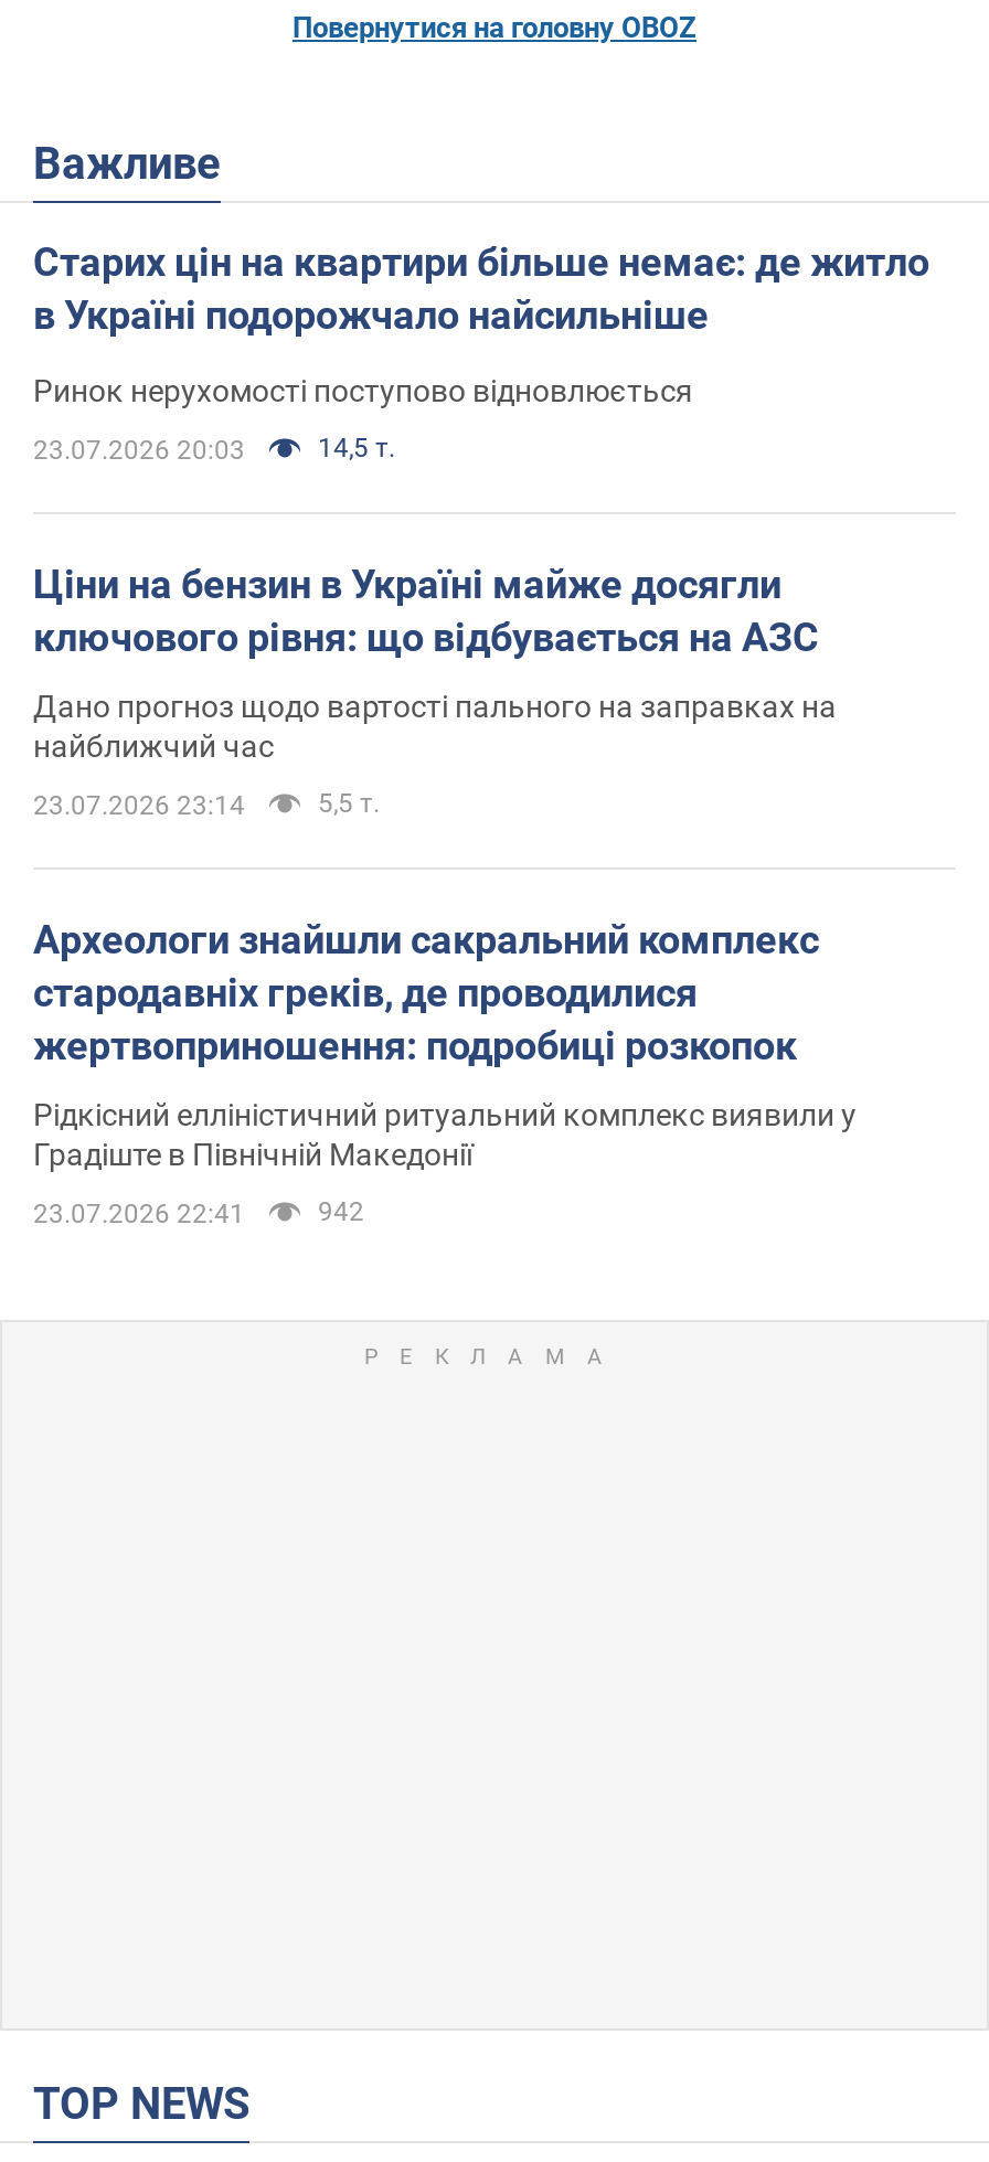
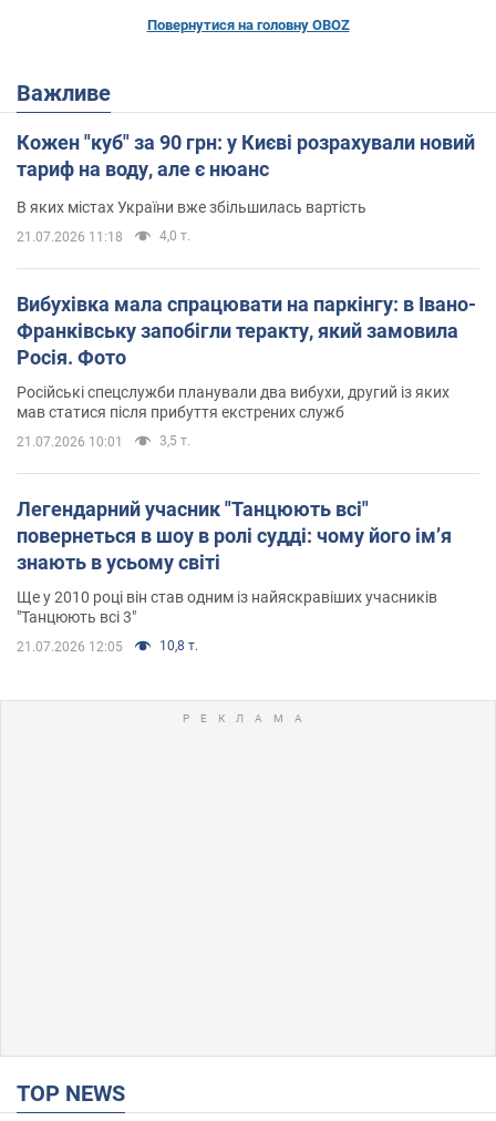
[33,238,929,337] Старих цін на квартири більше немає: де житло | в Україні подорожчало найсильніше -> [17,130,475,180] Кожен "куб" за 90 грн: у Києві розрахували новий | тариф на воду, але є нюанс
[33,373,693,408] Ринок нерухомості поступово відновлюється -> [17,198,366,216] В яких містах України вже збільшилась вартість
[33,432,395,465] 23.07.2026 20:03 | 14,5 т. -> [17,228,190,245] 21.07.2026 11:18 | 4,0 т.
[33,560,819,660] Ціни на бензин в Україні майже досягли | ключового рівня: що відбувається на АЗС -> [17,292,476,369] Вибухівка мала спрацювати на паркінгу: в Івано- | Франківську запобігли теракту, який замовила | Росія. Фото
[33,688,837,763] Дано прогноз щодо вартості пального на заправках на | найближчий час -> [17,383,449,421] Російські спецслужби планували два вибухи, другий із яких | мав статися після прибуття екстрених служб
[33,788,380,821] 23.07.2026 23:14 | 5,5 т. -> [17,433,190,450] 21.07.2026 10:01 | 3,5 т.
[33,916,819,1068] Археологи знайшли сакральний комплекс | стародавніх греків, де проводилися | жертвоприношення: подробиці розкопок -> [17,497,452,574] Легендарний учасник "Танцюють всі" | повернеться в шоу в ролі судді: чому його імʼя | знають в усьому світі
[33,1097,857,1172] Рідкісний елліністичний ритуальний комплекс виявили у | Градіште в Північній Македонії -> [17,588,437,626] Ще у 2010 році він став одним із найяскравіших учасників | "Танцюють всі 3"
[33,1196,364,1229] 23.07.2026 22:41 | 942 -> [17,638,198,654] 21.07.2026 12:05 | 10,8 т.

